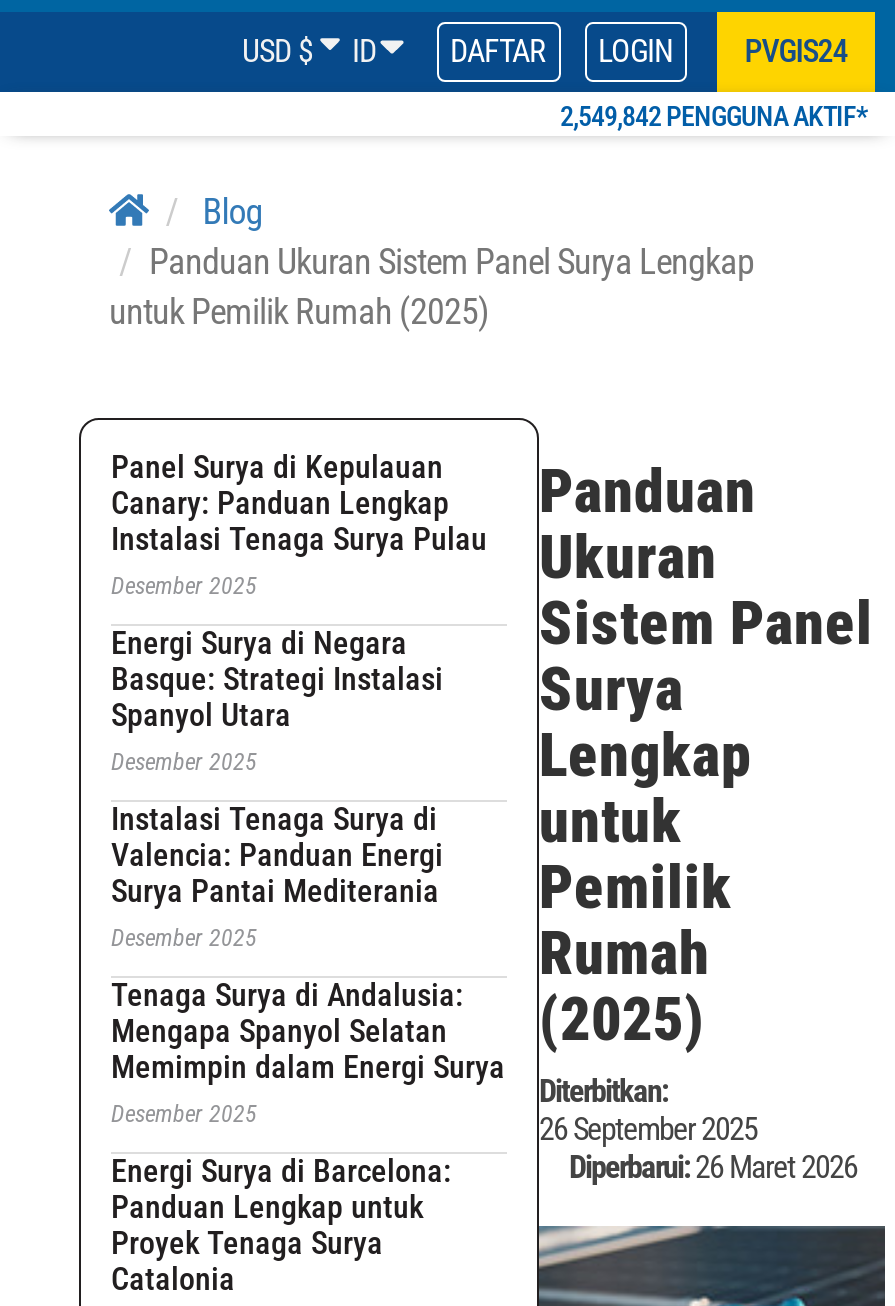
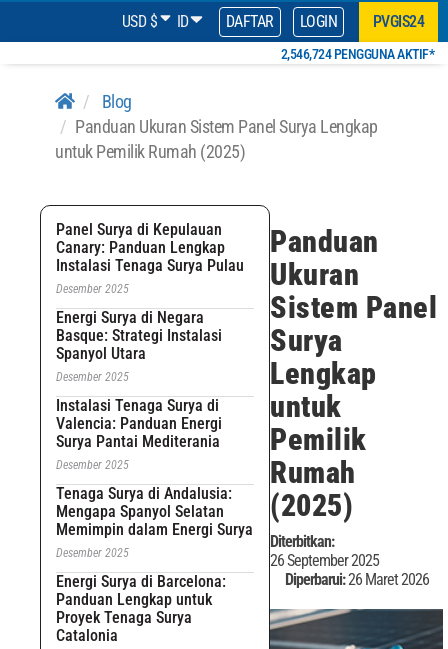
[560,100,867,132] 2,549,842 PENGGUNA AKTIF* -> [280,46,434,62] 2,546,724 PENGGUNA AKTIF*

